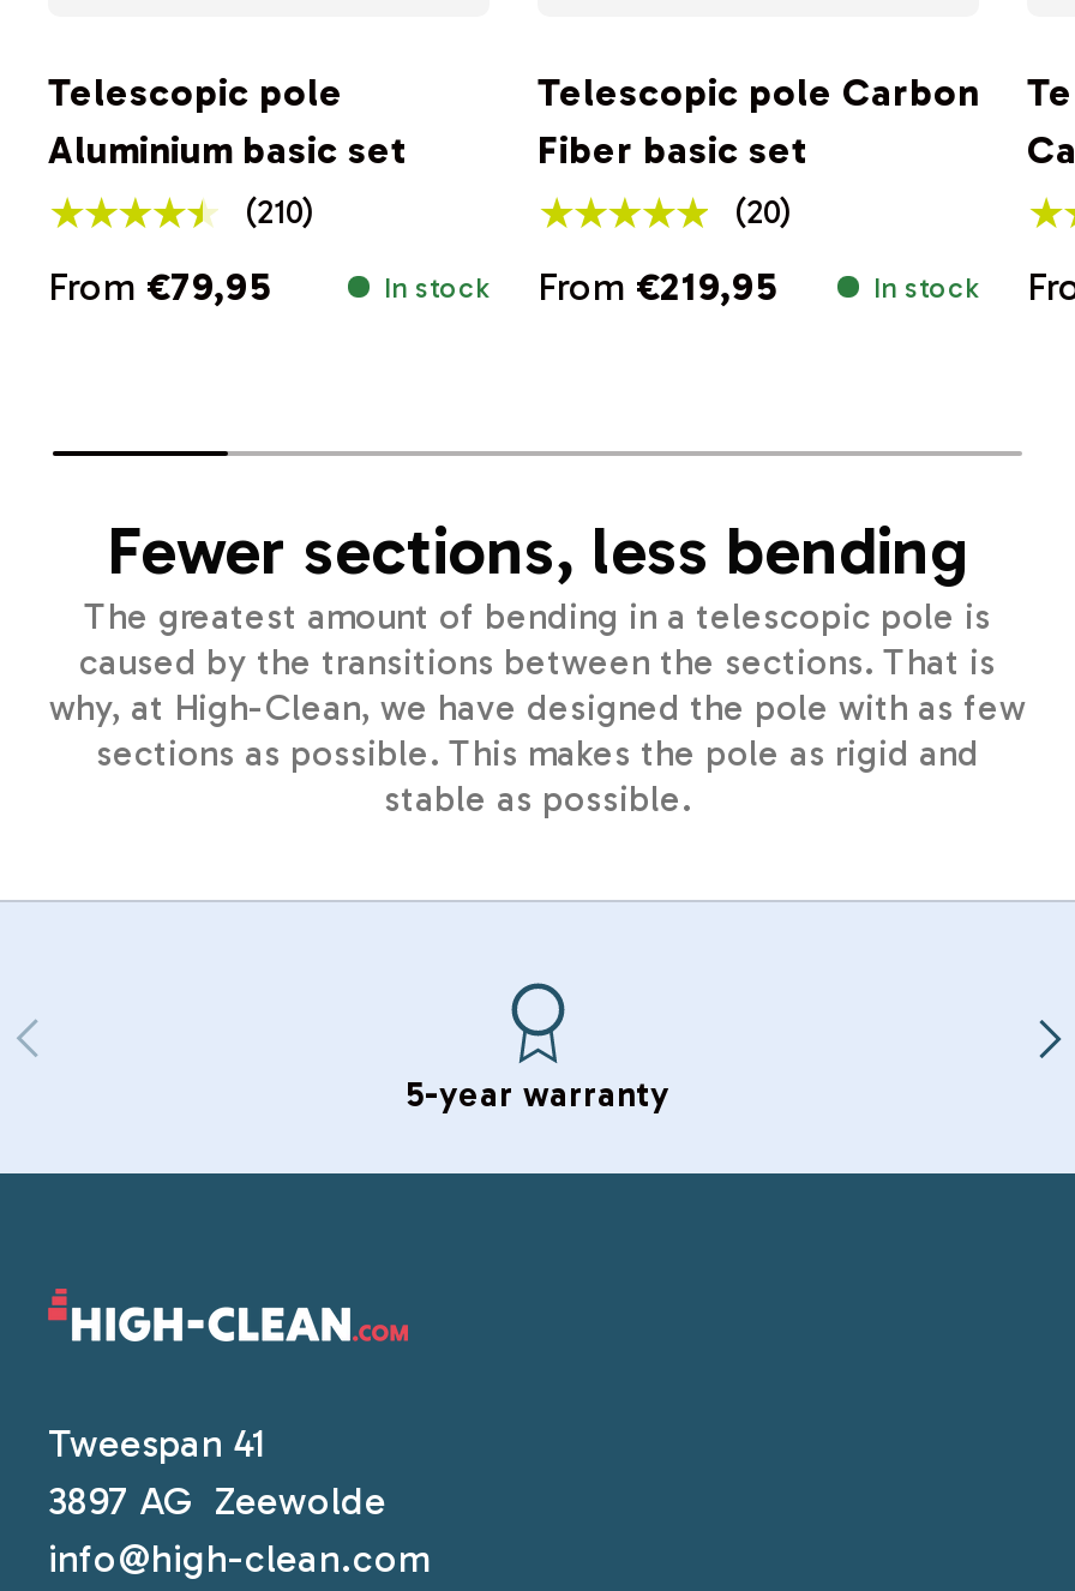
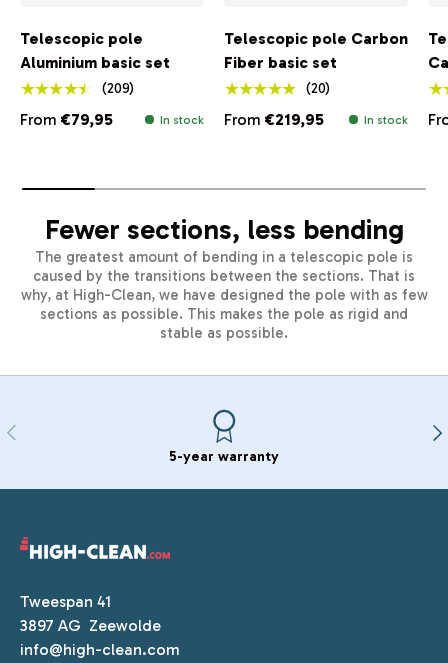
[245,192,314,233] (210) -> [102,80,134,97] (209)

